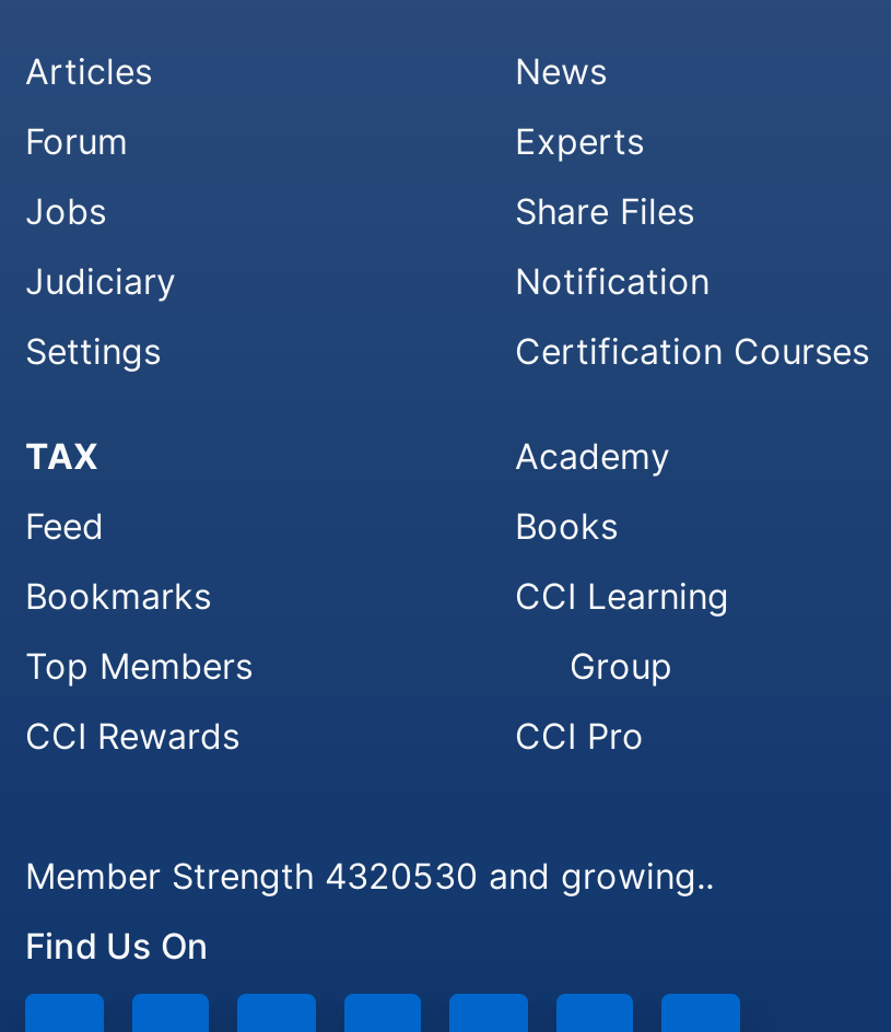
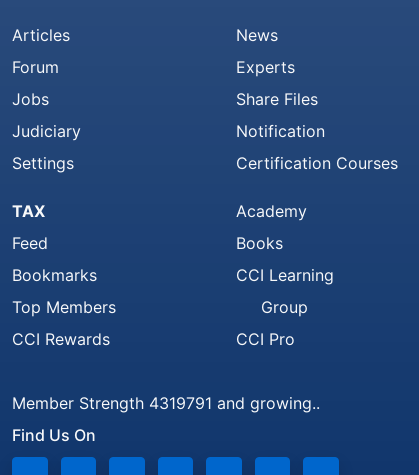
[25,854,714,897] Member Strength 4320530 and growing.. -> [12,393,320,413] Member Strength 4319791 and growing..

